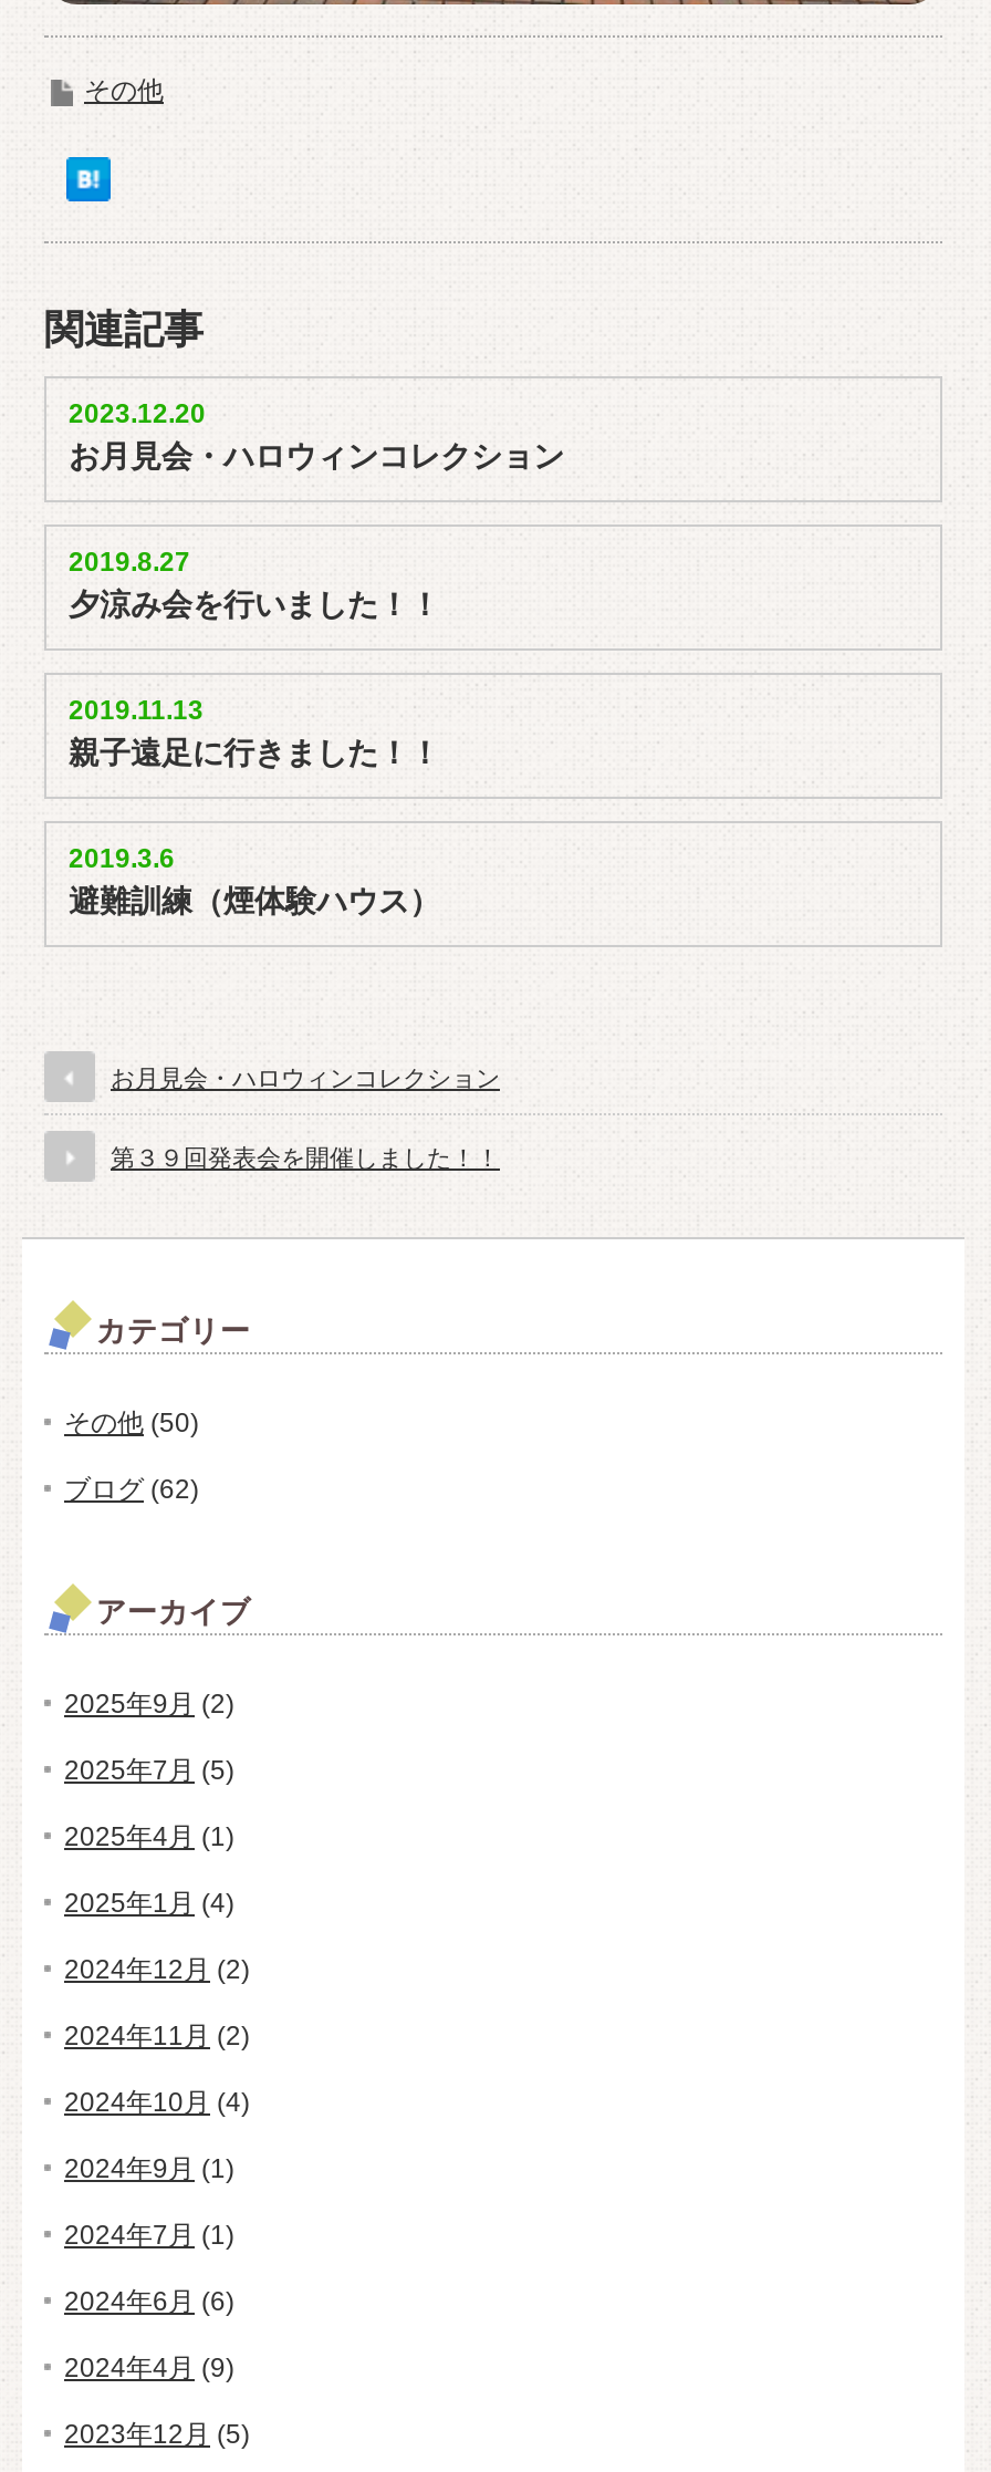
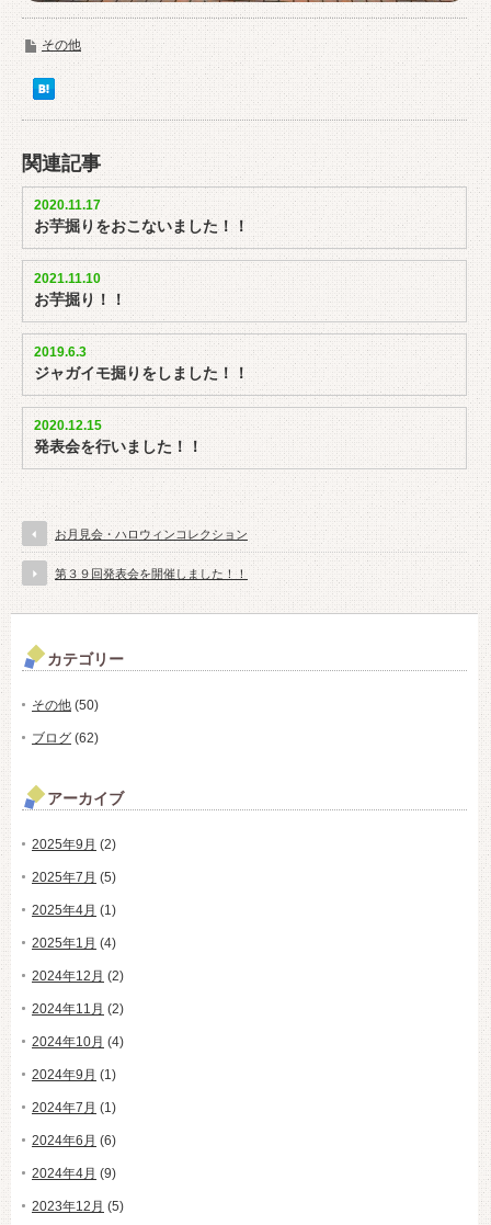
[69,399,564,474] 2023.12.20 | お月見会・ハロウィンコレクション -> [34,198,249,235] 2020.11.17 | お芋掘りをおこないました！！
[69,547,440,623] 2019.8.27 | 夕涼み会を行いました！！ -> [34,271,126,308] 2021.11.10 | お芋掘り！！
[69,696,440,771] 2019.11.13 | 親子遠足に行きました！！ -> [34,345,249,382] 2019.6.3 | ジャガイモ掘りをしました！！
[69,844,440,919] 2019.3.6 | 避難訓練（煙体験ハウス） -> [34,418,203,455] 2020.12.15 | 発表会を行いました！！

